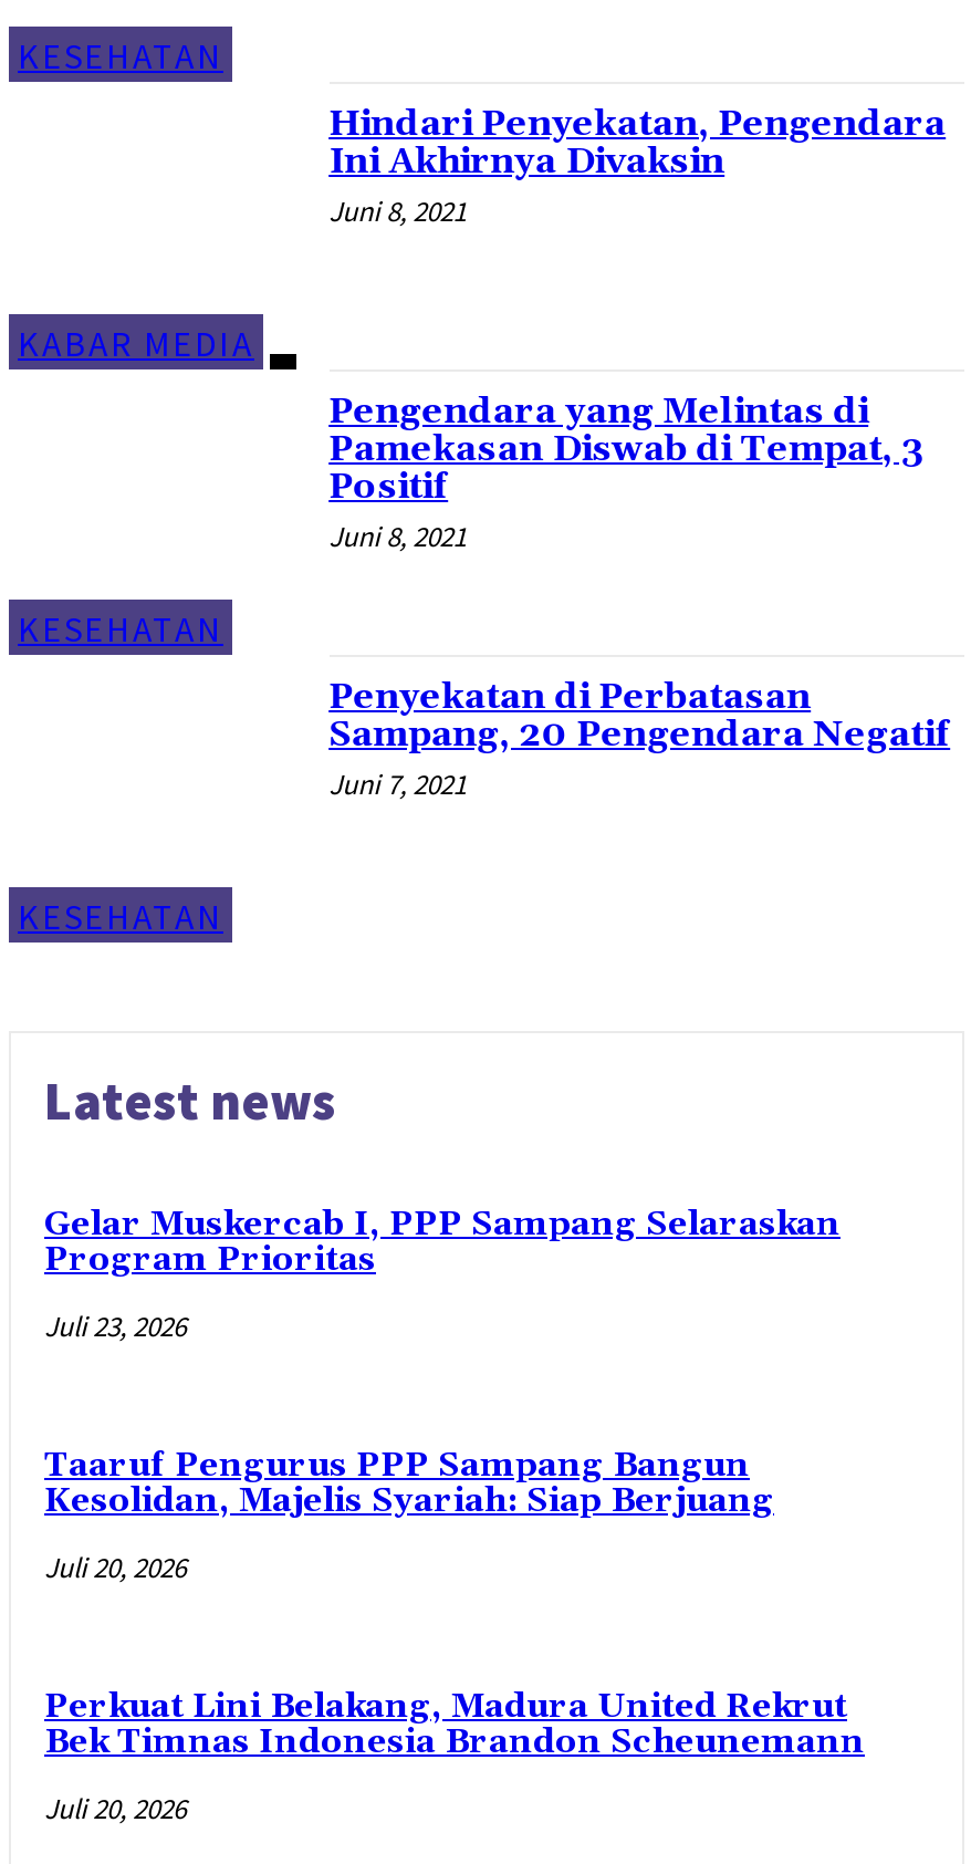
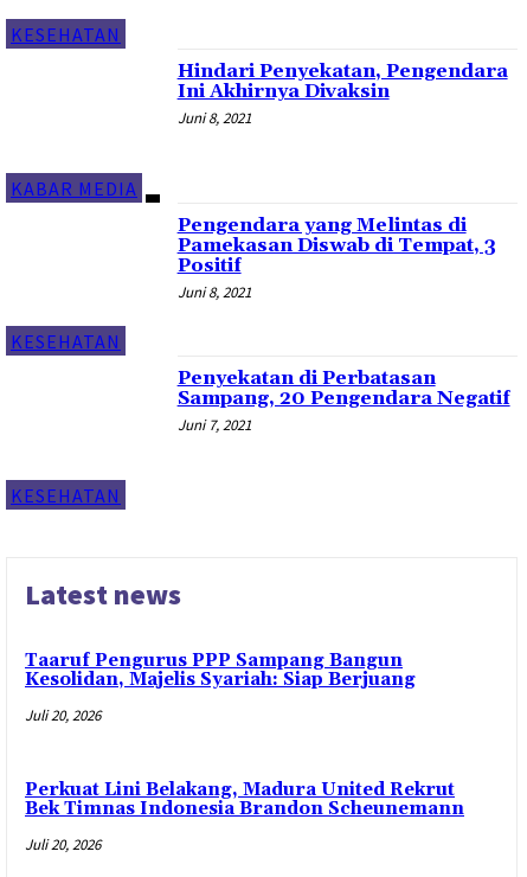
[44,1204,841,1345] Gelar Muskercab I, PPP Sampang Selaraskan | Program Prioritas | Juli 23, 2026 -> none

